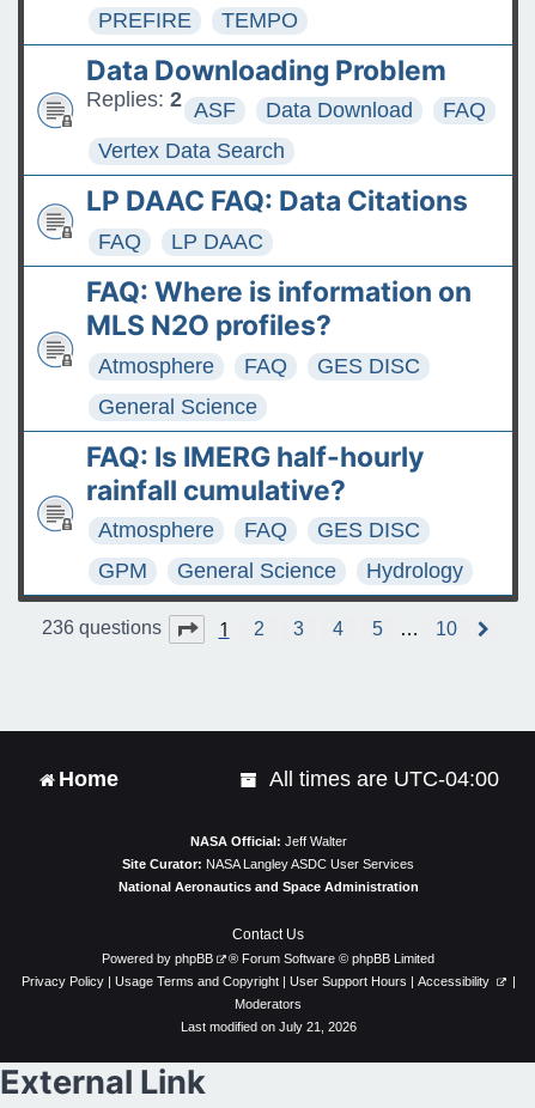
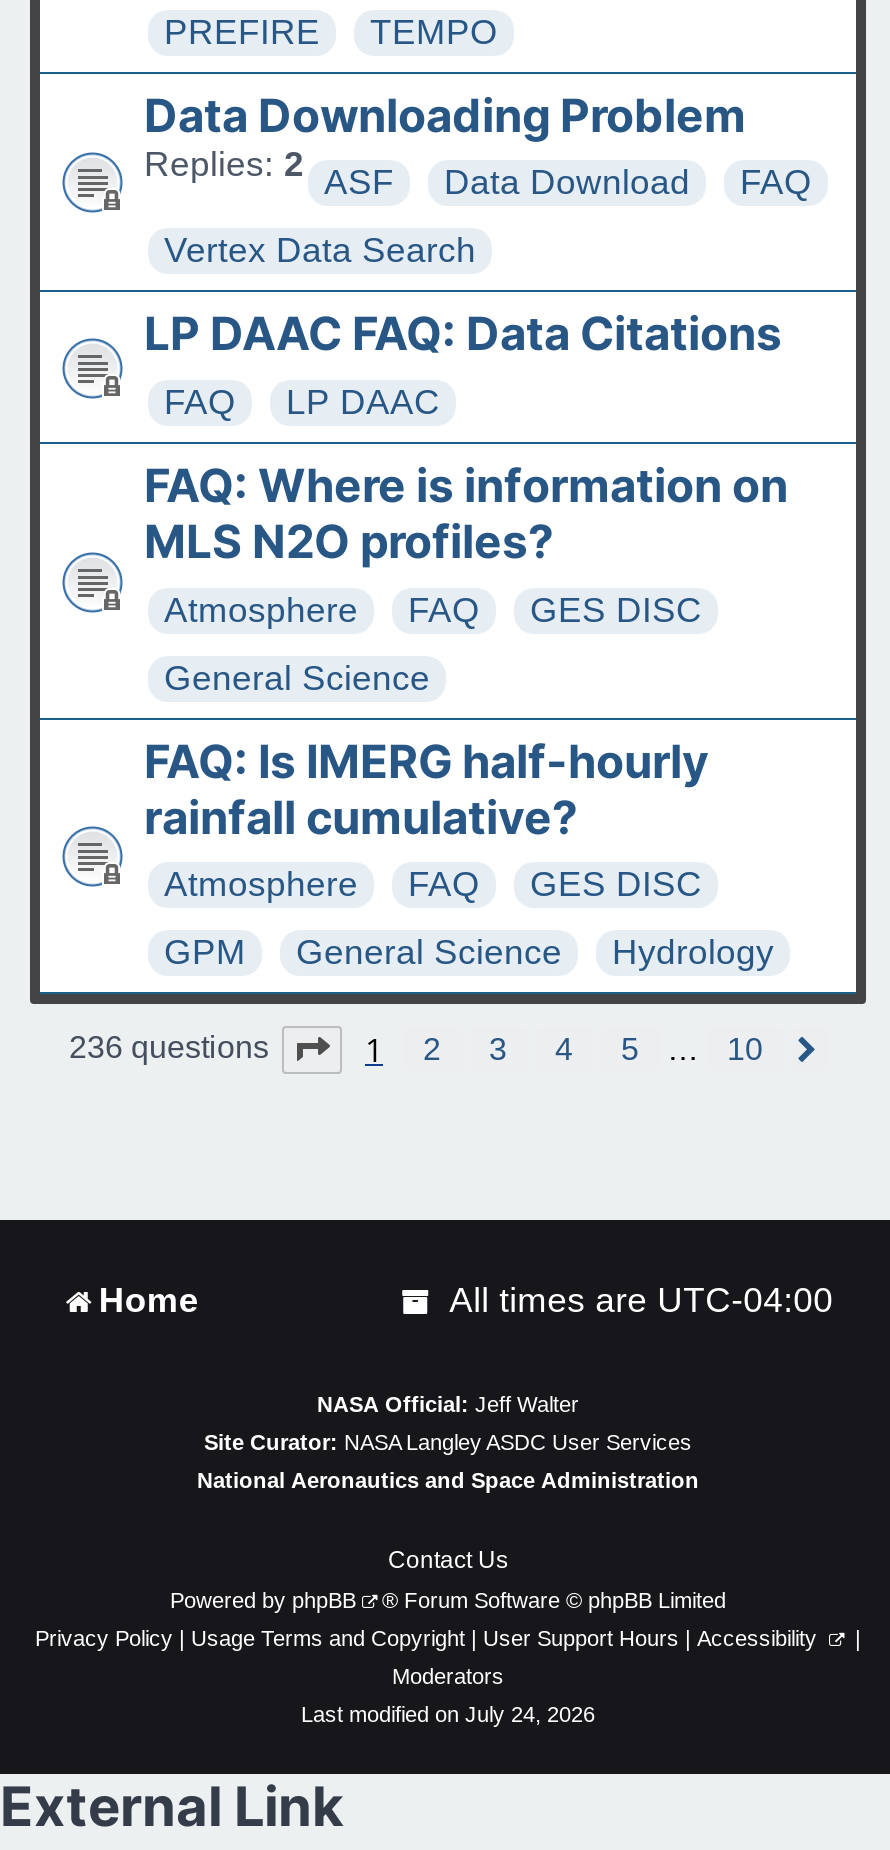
[180,1020,356,1034] Last modified on July 21, 2026 -> [301,1702,595,1726] Last modified on July 24, 2026

